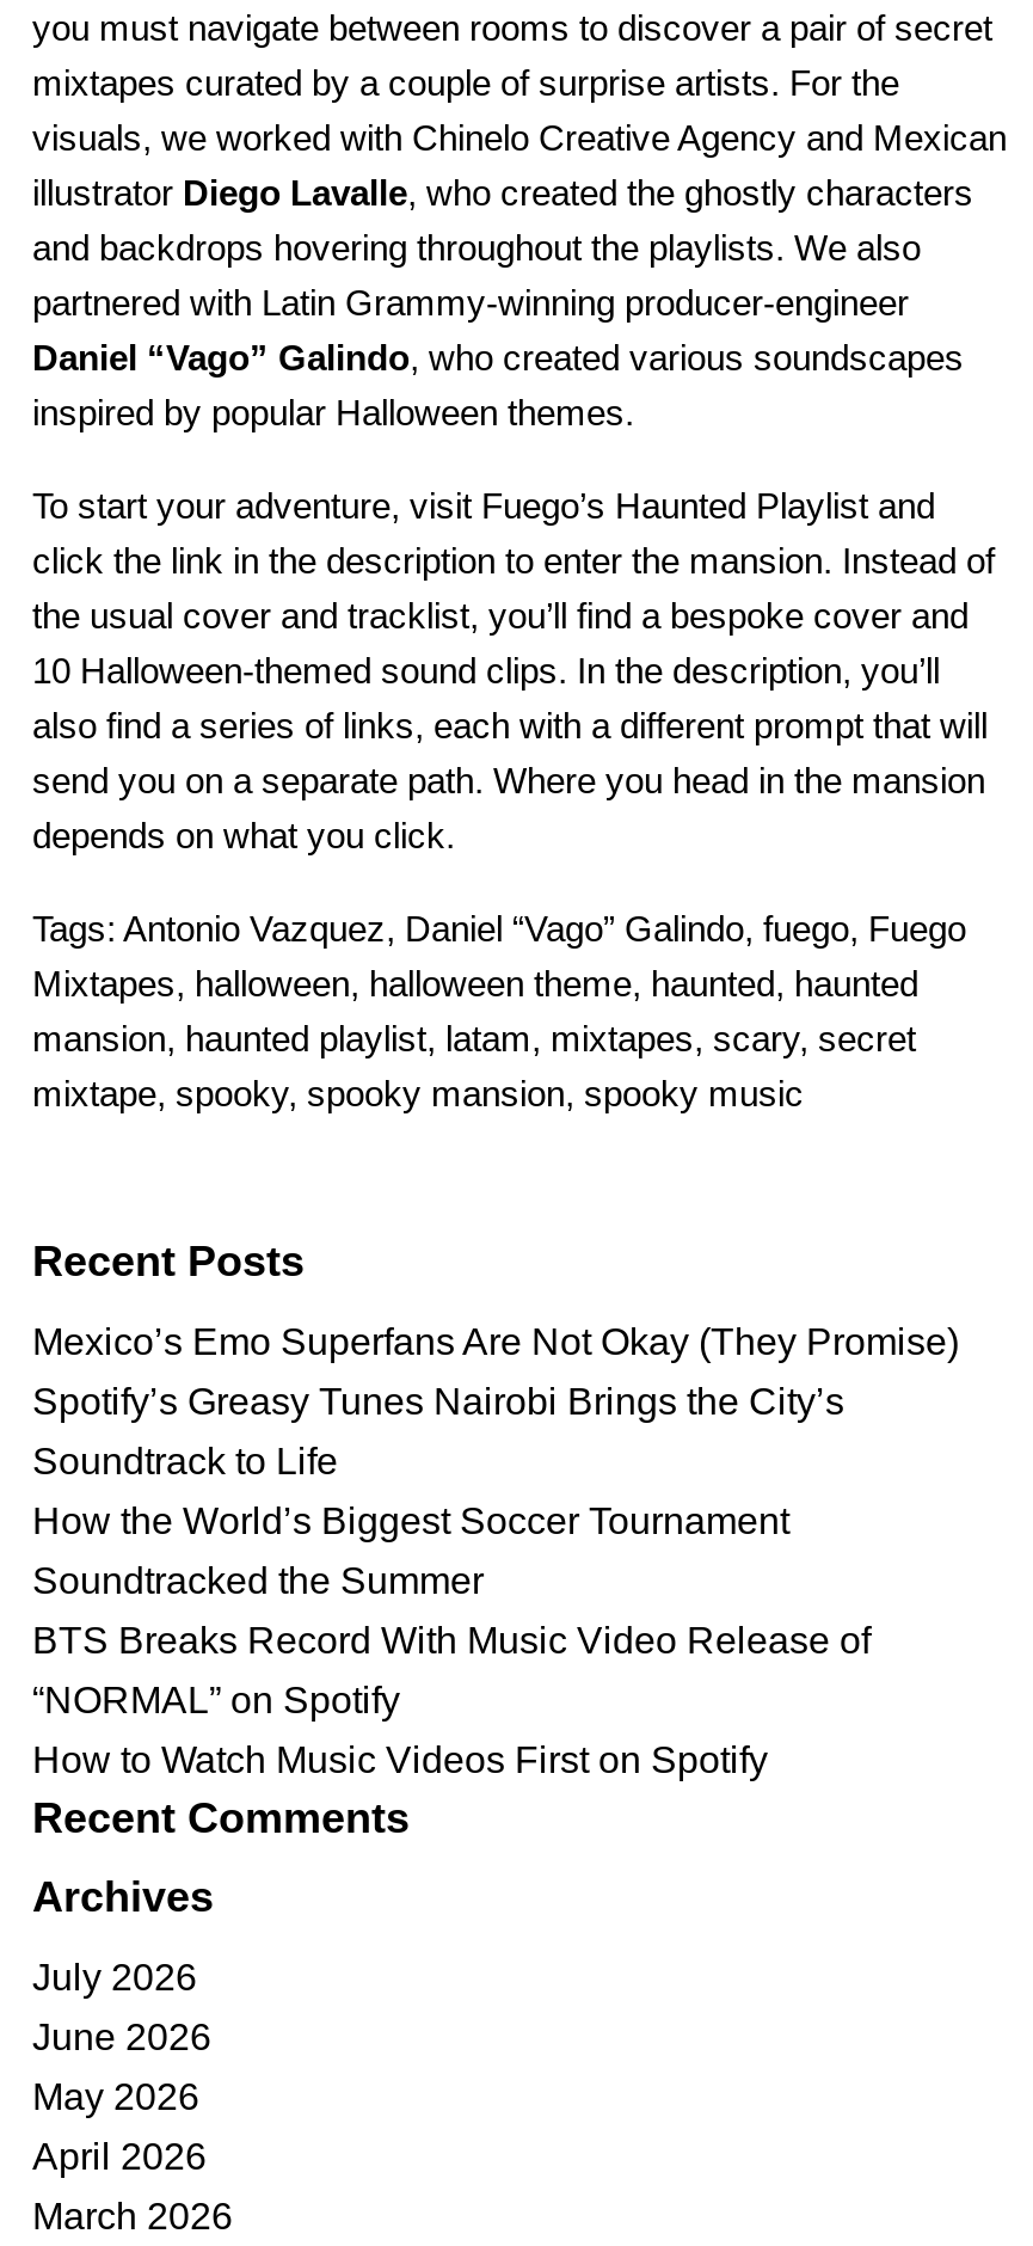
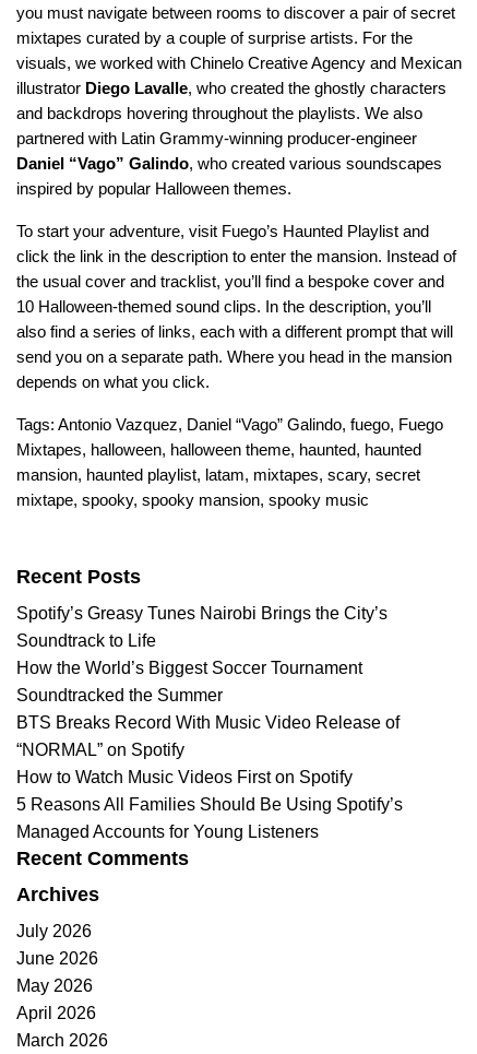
[32,1322,959,1362] Mexico’s Emo Superfans Are Not Okay (They Promise) -> none
moved [32,1381,871,1780] -> [16,604,400,787]: Spotify’s Greasy Tunes Nairobi Brings the City’s | Soundtrack to Life | How the World’s Biggest Soccer Tournament | Soundtracked the Summer | BTS Breaks Record With Music Video Release of | “NORMAL” on Spotify | How to Watch Music Videos First on Spotify
none -> [16,795,403,841] 5 Reasons All Families Should Be Using Spotify’s | Managed Accounts for Young Listeners

